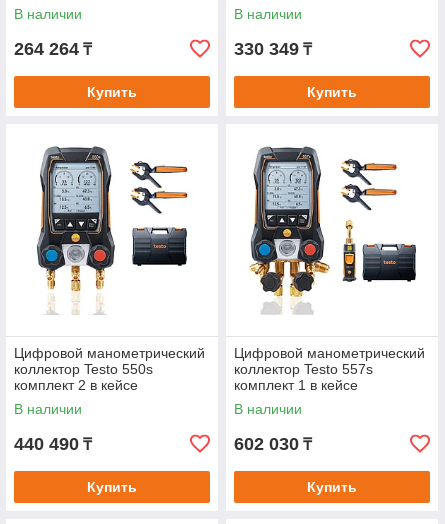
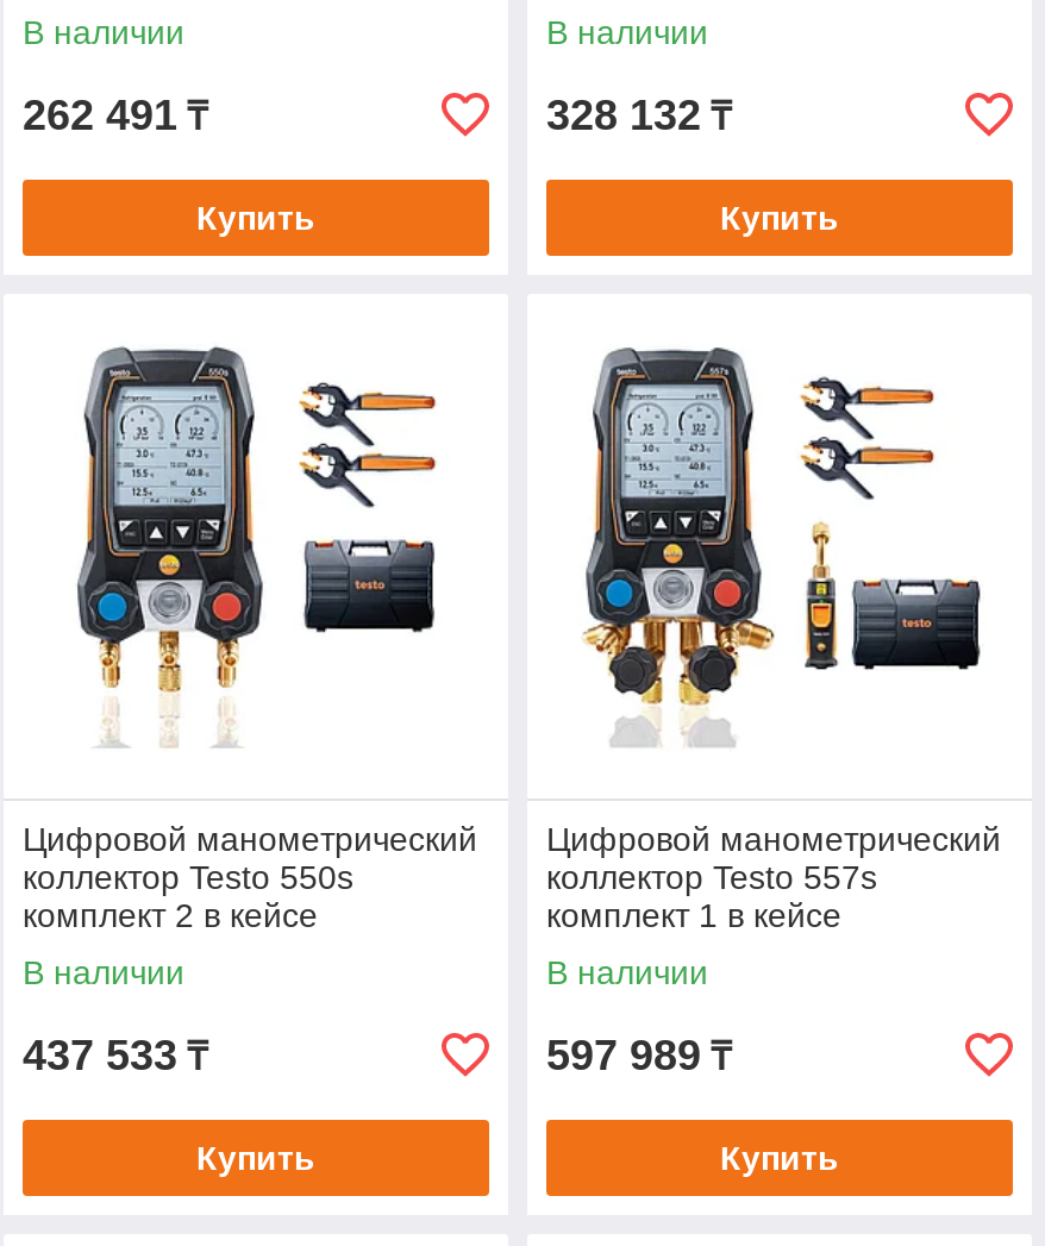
[14,39,92,59] 264 264 ₸ -> [23,92,208,139] 262 491 ₸
[234,39,312,59] 330 349 ₸ -> [546,92,732,139] 328 132 ₸
[14,434,92,454] 440 490 ₸ -> [23,1032,208,1079] 437 533 ₸
[234,434,312,454] 602 030 ₸ -> [546,1032,732,1079] 597 989 ₸

